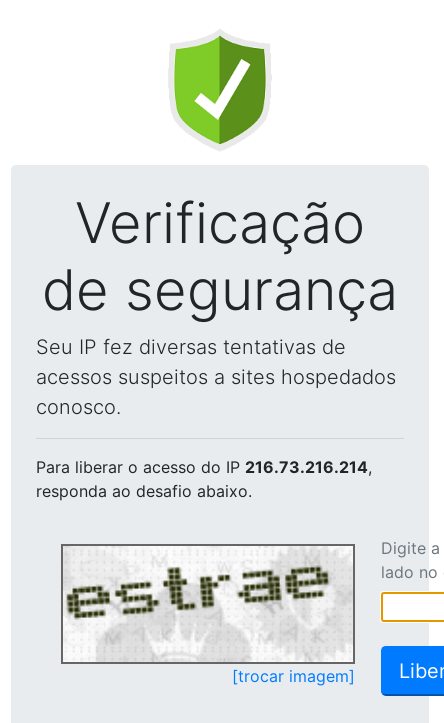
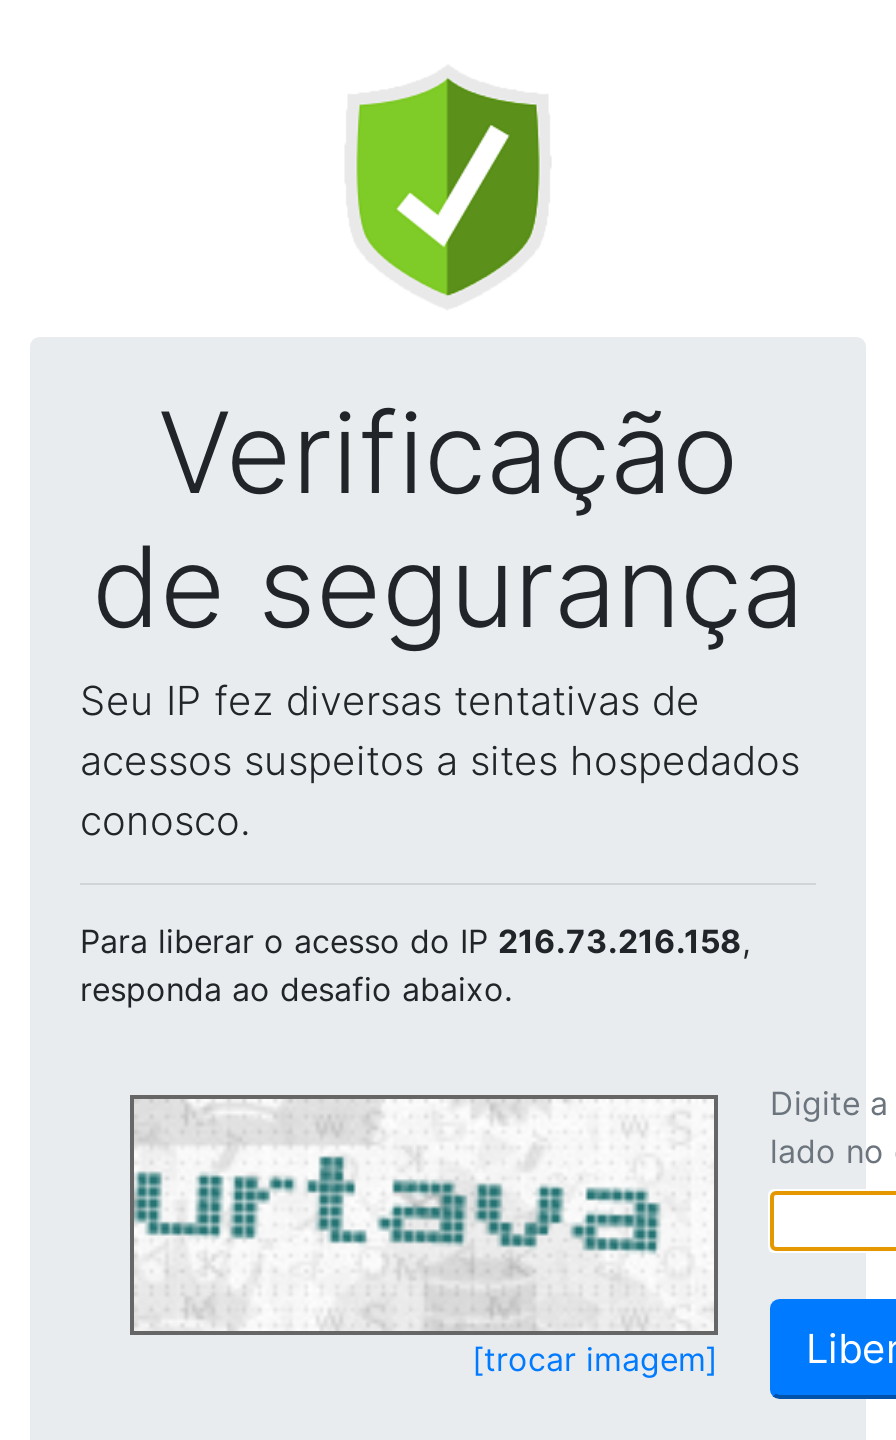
[36,457,372,477] Para liberar o acesso do IP 216.73.216.214, -> [80,921,750,961] Para liberar o acesso do IP 216.73.216.158,
[63,548,351,661] [image] -> [132,1105,712,1329] [image]

